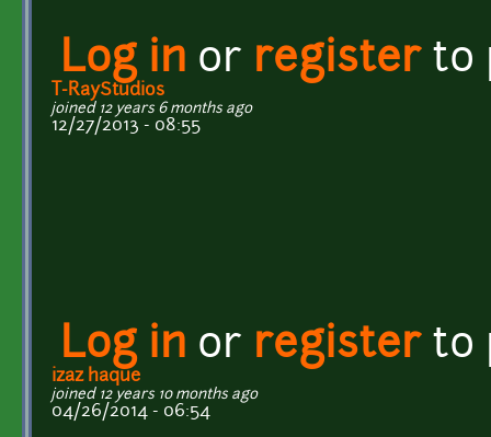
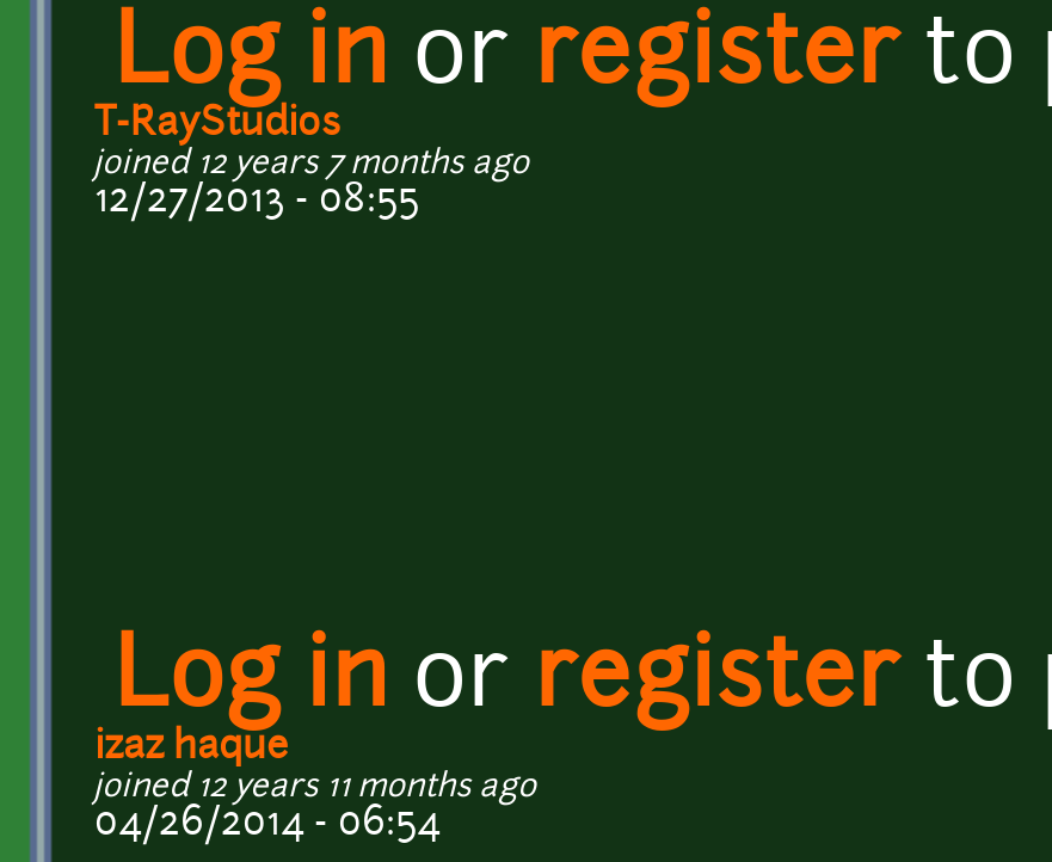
[52,102,252,116] joined 12 years 6 months ago -> [94,149,529,180] joined 12 years 7 months ago
[52,387,258,402] joined 12 years 10 months ago -> [94,772,536,803] joined 12 years 11 months ago

